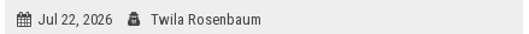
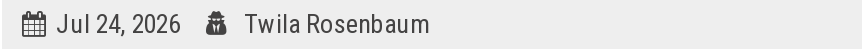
[37,11,261,28] Jul 22, 2026 Twila Rosenbaum -> [56,9,428,39] Jul 24, 2026 Twila Rosenbaum

